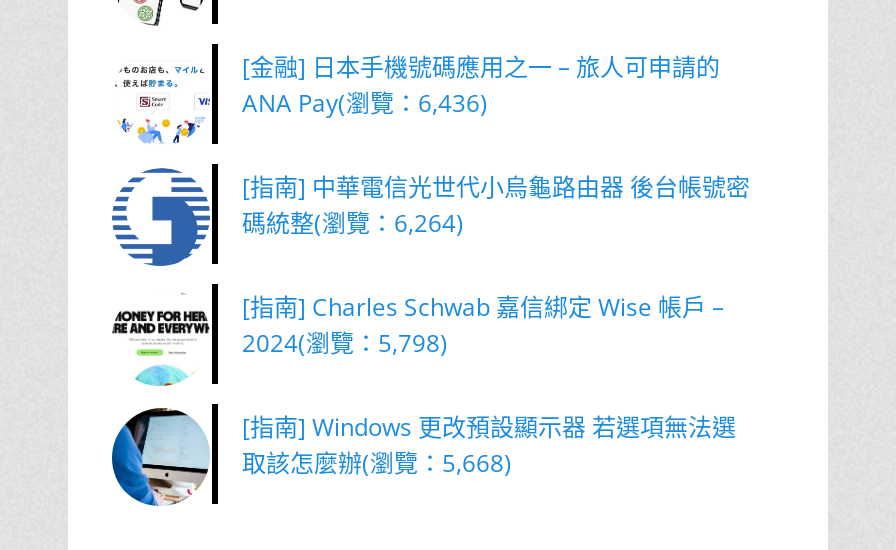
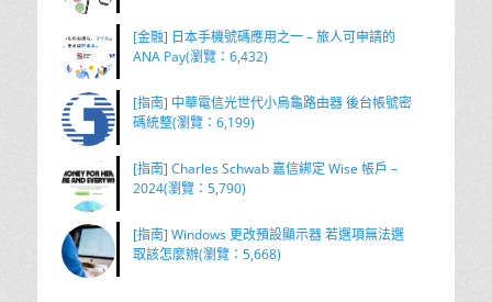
[242,86,488,120] ANA Pay(瀏覽：6,436) -> [133,47,268,66] ANA Pay(瀏覽：6,432)
[242,206,464,240] 碼統整(瀏覽：6,264) -> [133,113,255,132] 碼統整(瀏覽：6,199)
[242,326,448,360] 2024(瀏覽：5,798) -> [133,179,246,198] 2024(瀏覽：5,790)

